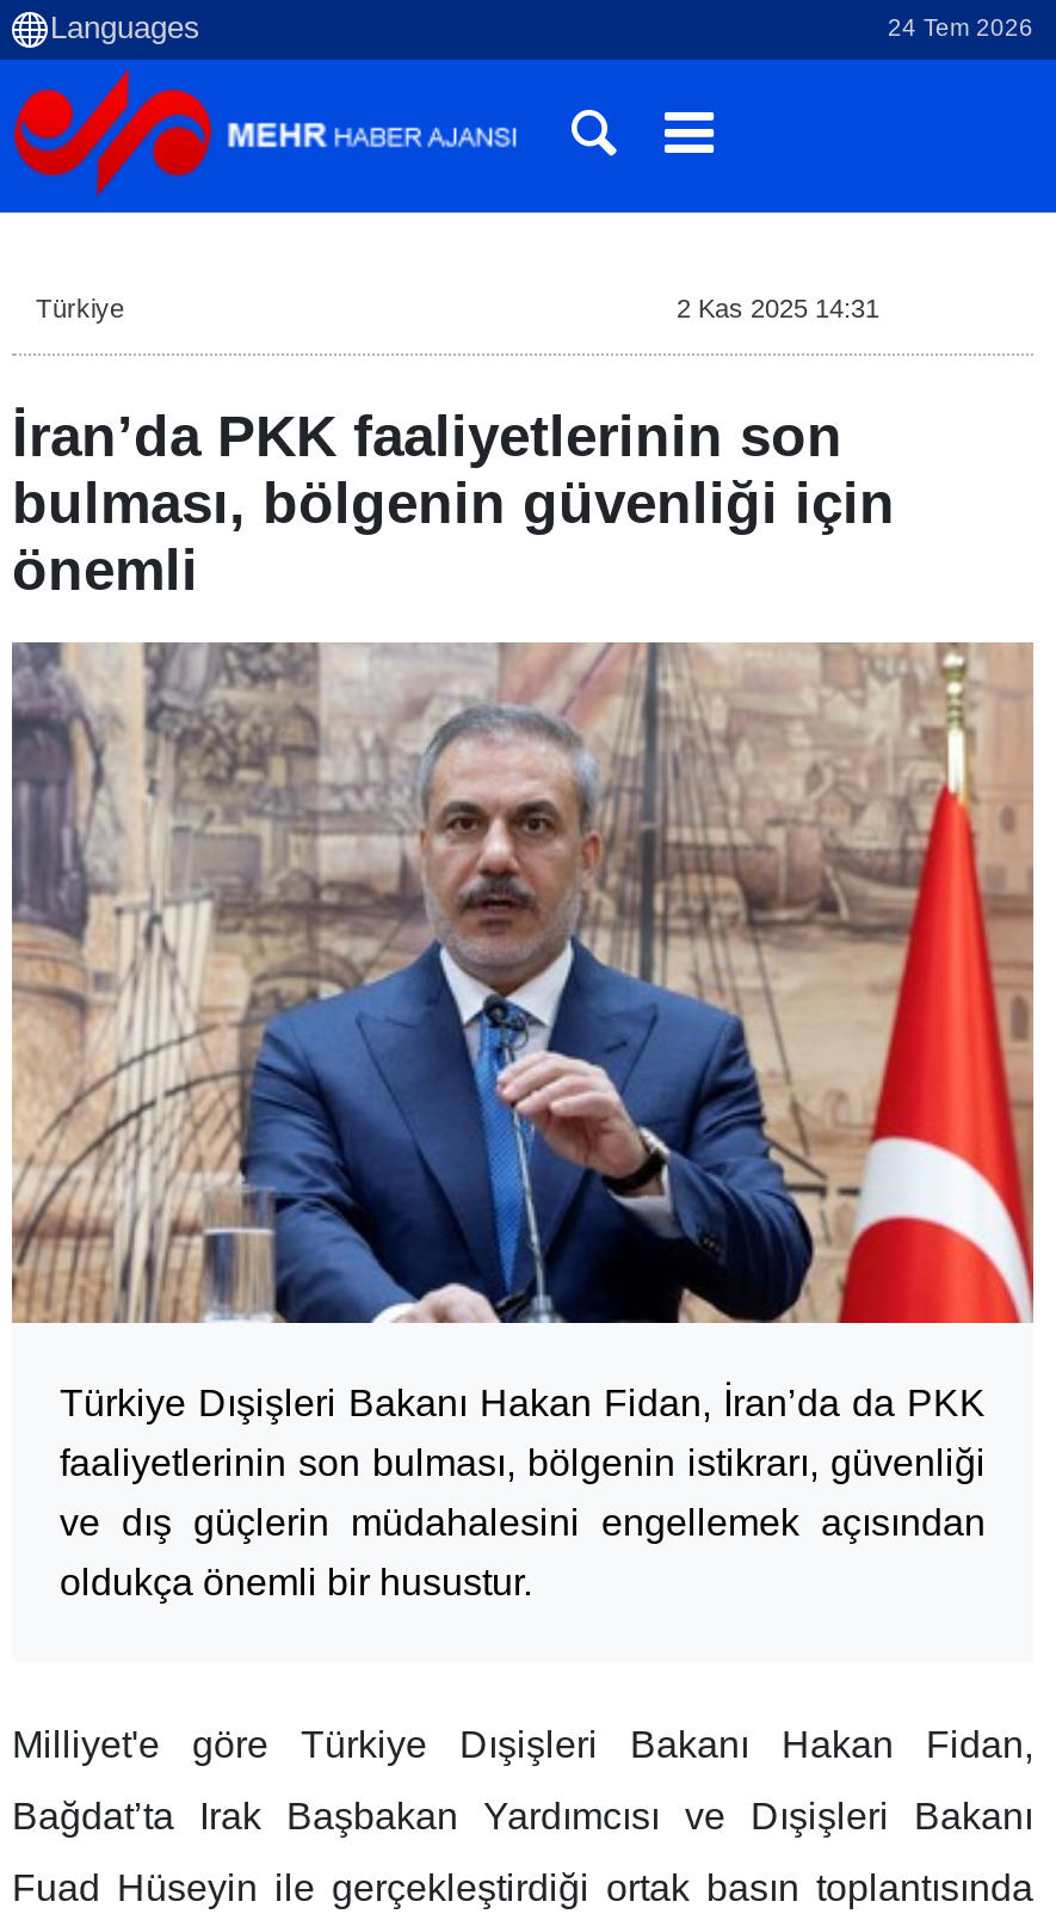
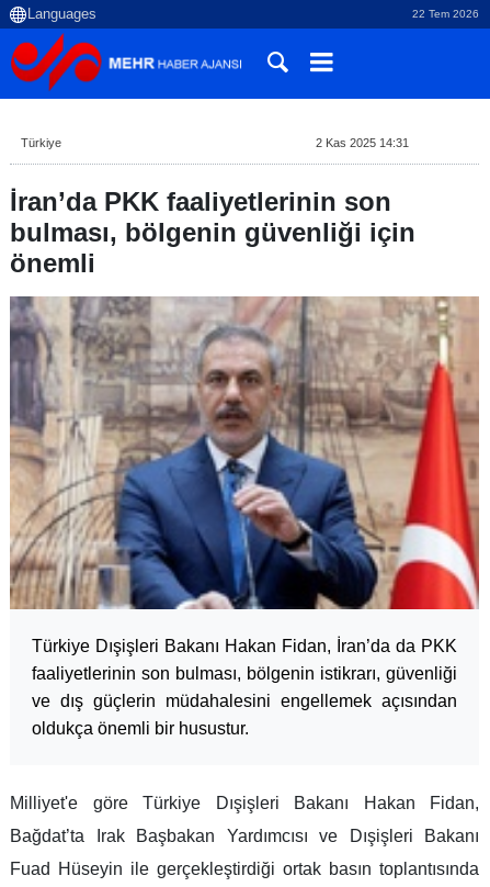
[888,14,1033,41] 24 Tem 2026 -> [412,8,479,20] 22 Tem 2026

